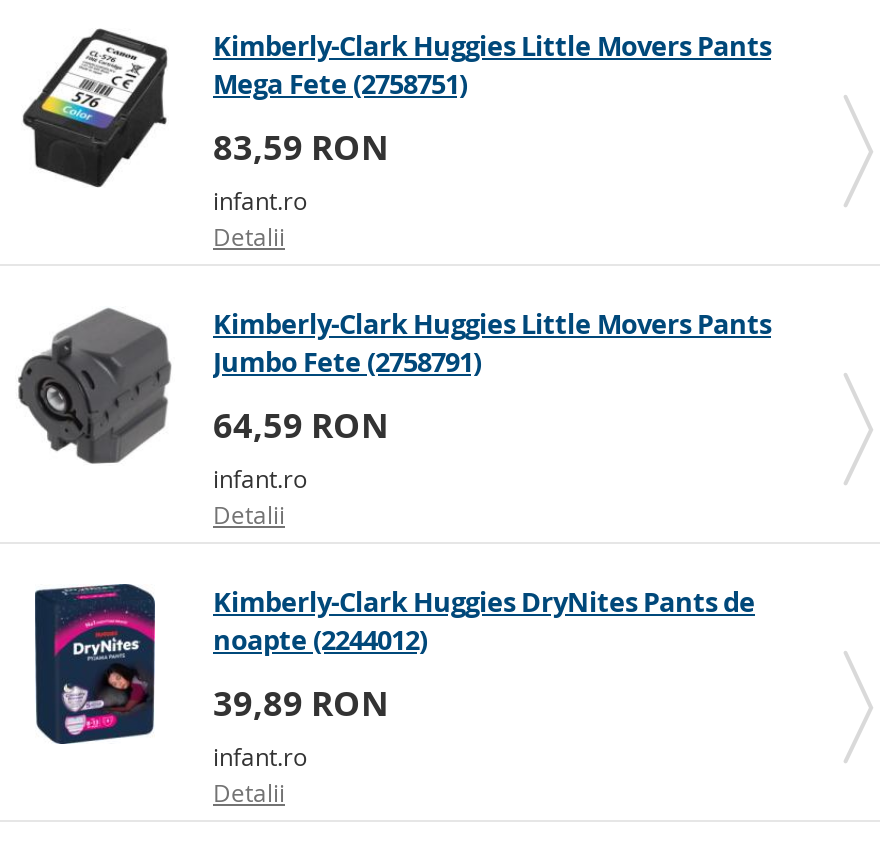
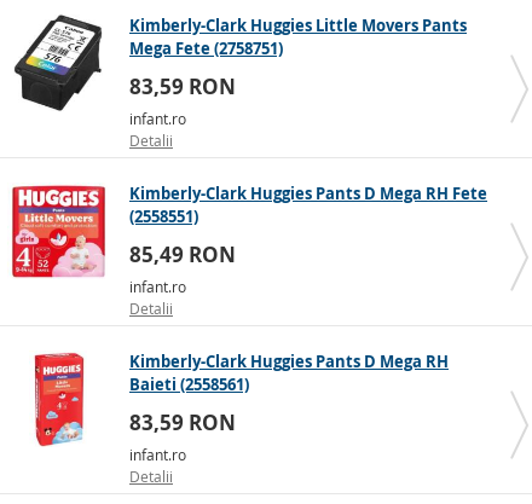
[17,305,771,464] [image] | Kimberly-Clark Huggies Little Movers Pants | Jumbo Fete (2758791) -> [11,182,487,279] [image] | Kimberly-Clark Huggies Pants D Mega RH Fete | (2558551)
[213,401,389,447] 64,59 RON -> [129,240,236,268] 85,49 RON
[33,582,755,746] [image] | Kimberly-Clark Huggies DryNites Pants de | noapte (2244012) -> [22,350,449,447] [image] | Kimberly-Clark Huggies Pants D Mega RH | Baieti (2558561)
[213,679,389,725] 39,89 RON -> [129,408,236,436] 83,59 RON

